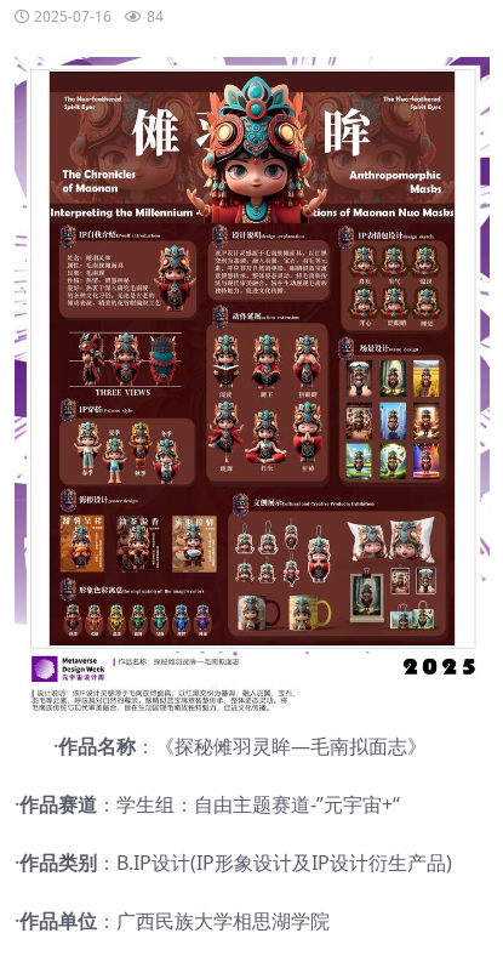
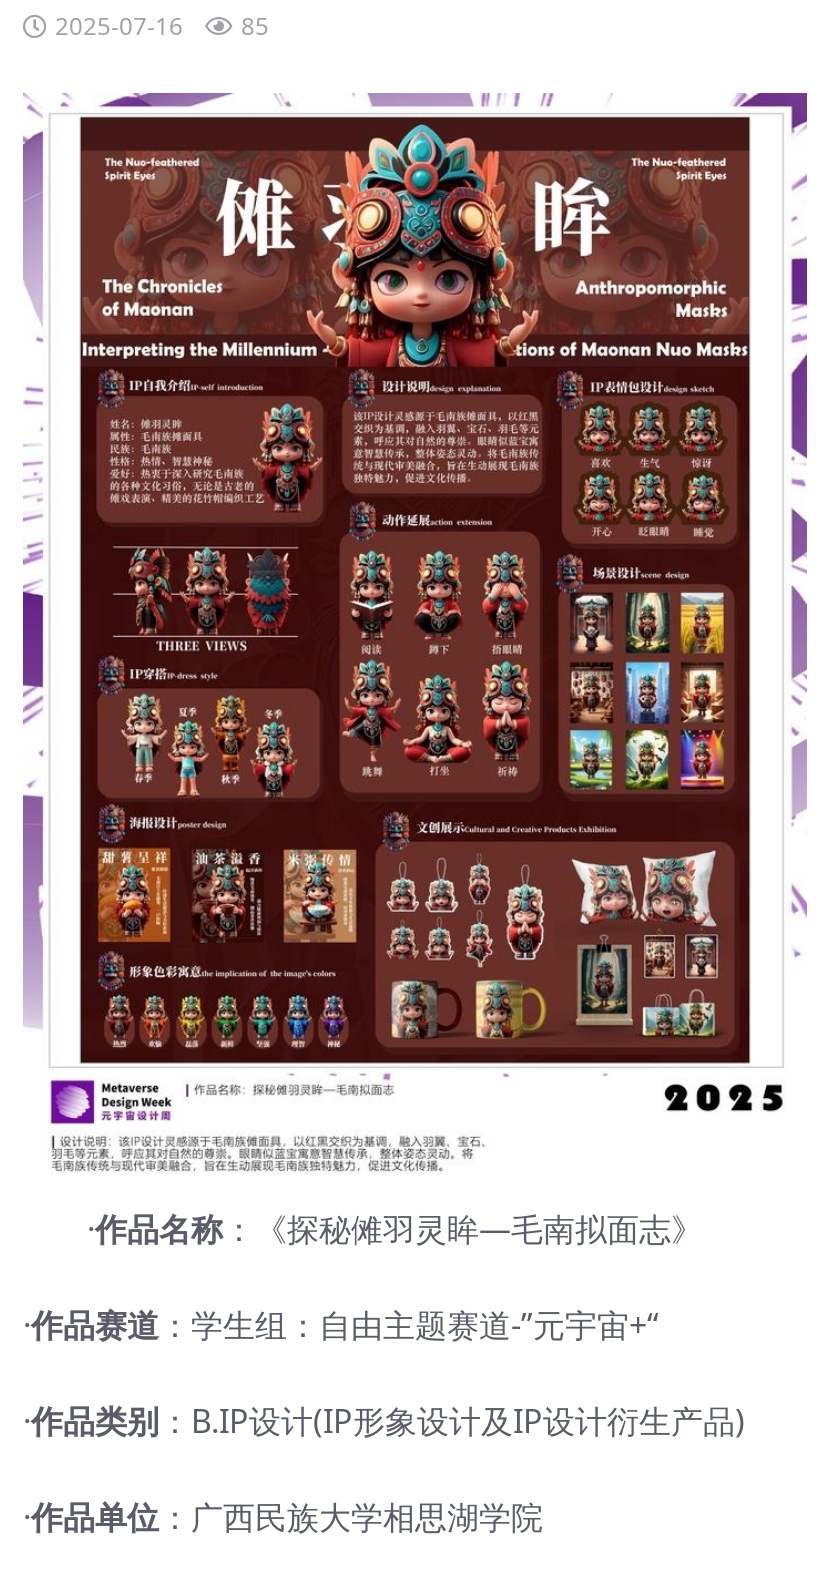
[34,6,164,27] 2025-07-16 84 -> [55,9,269,43] 2025-07-16 85

